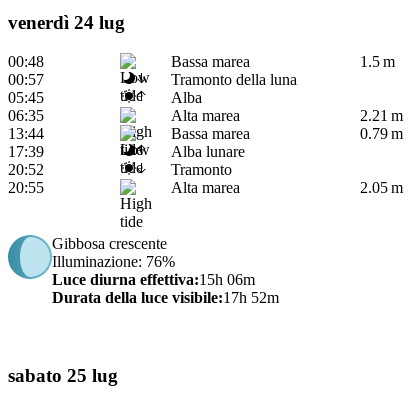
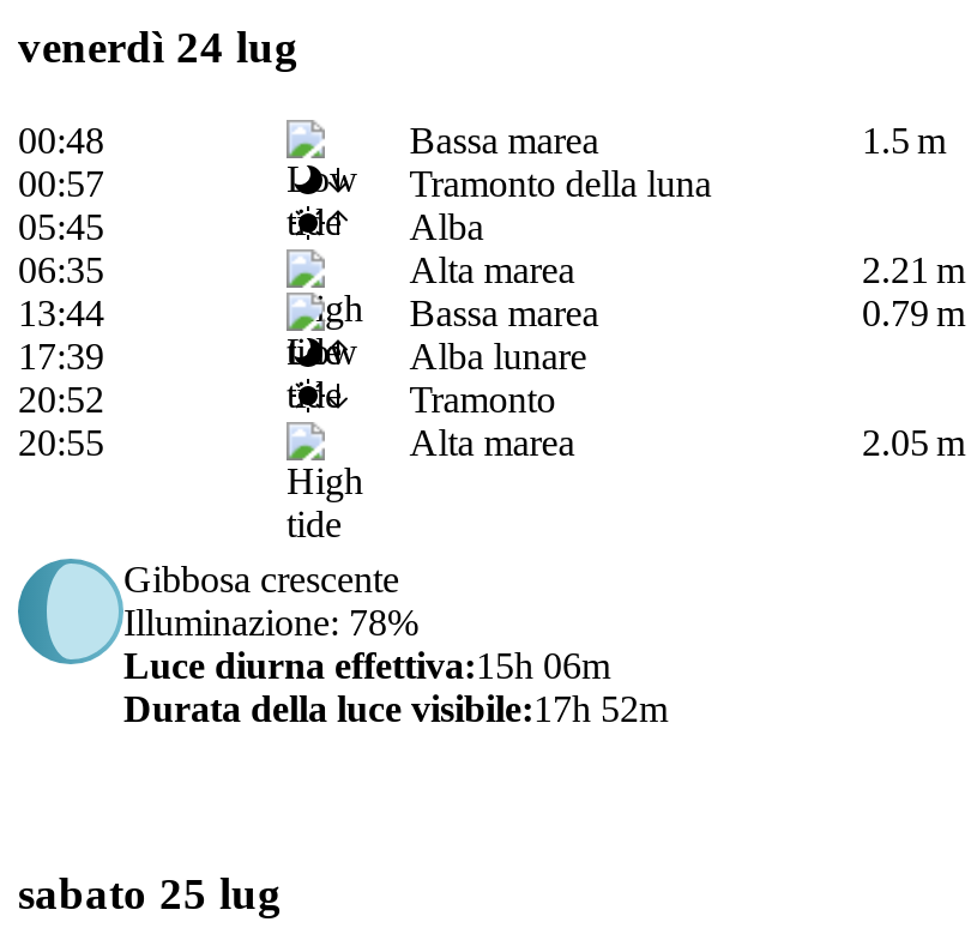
[52,253,175,270] Illuminazione: 76% -> [123,601,418,641] Illuminazione: 78%

